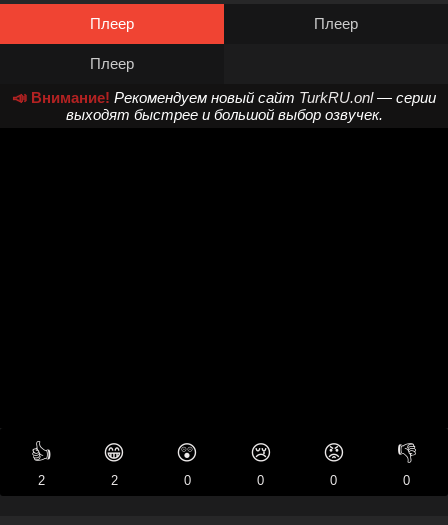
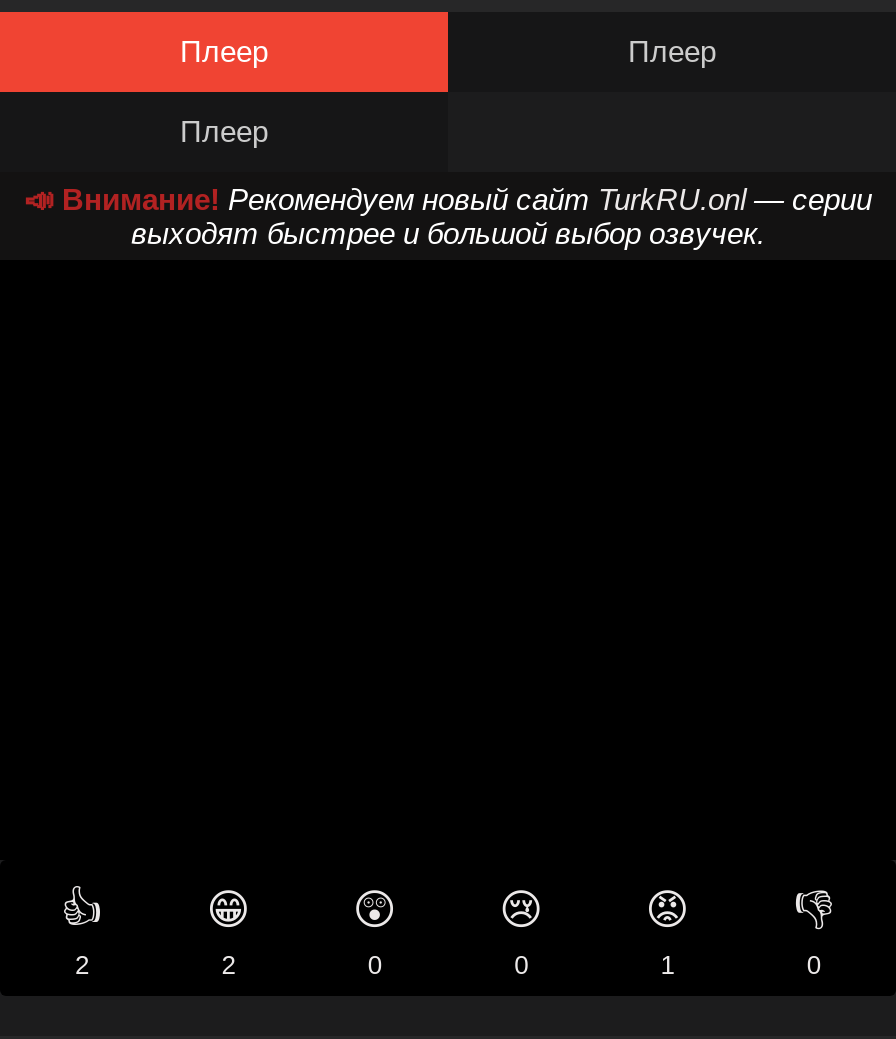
[330,473,337,488] 0 -> [660,950,674,980] 1

